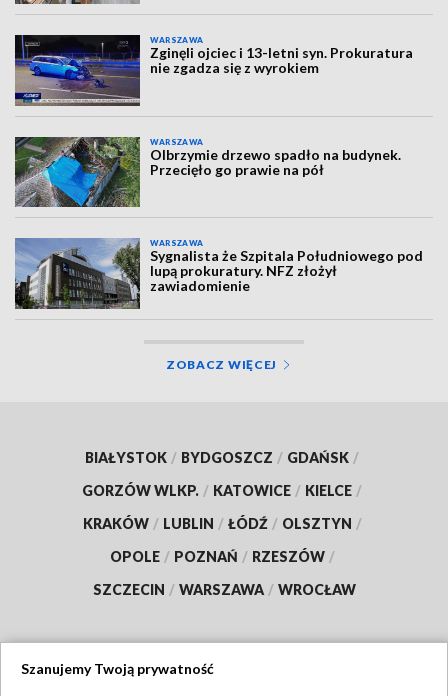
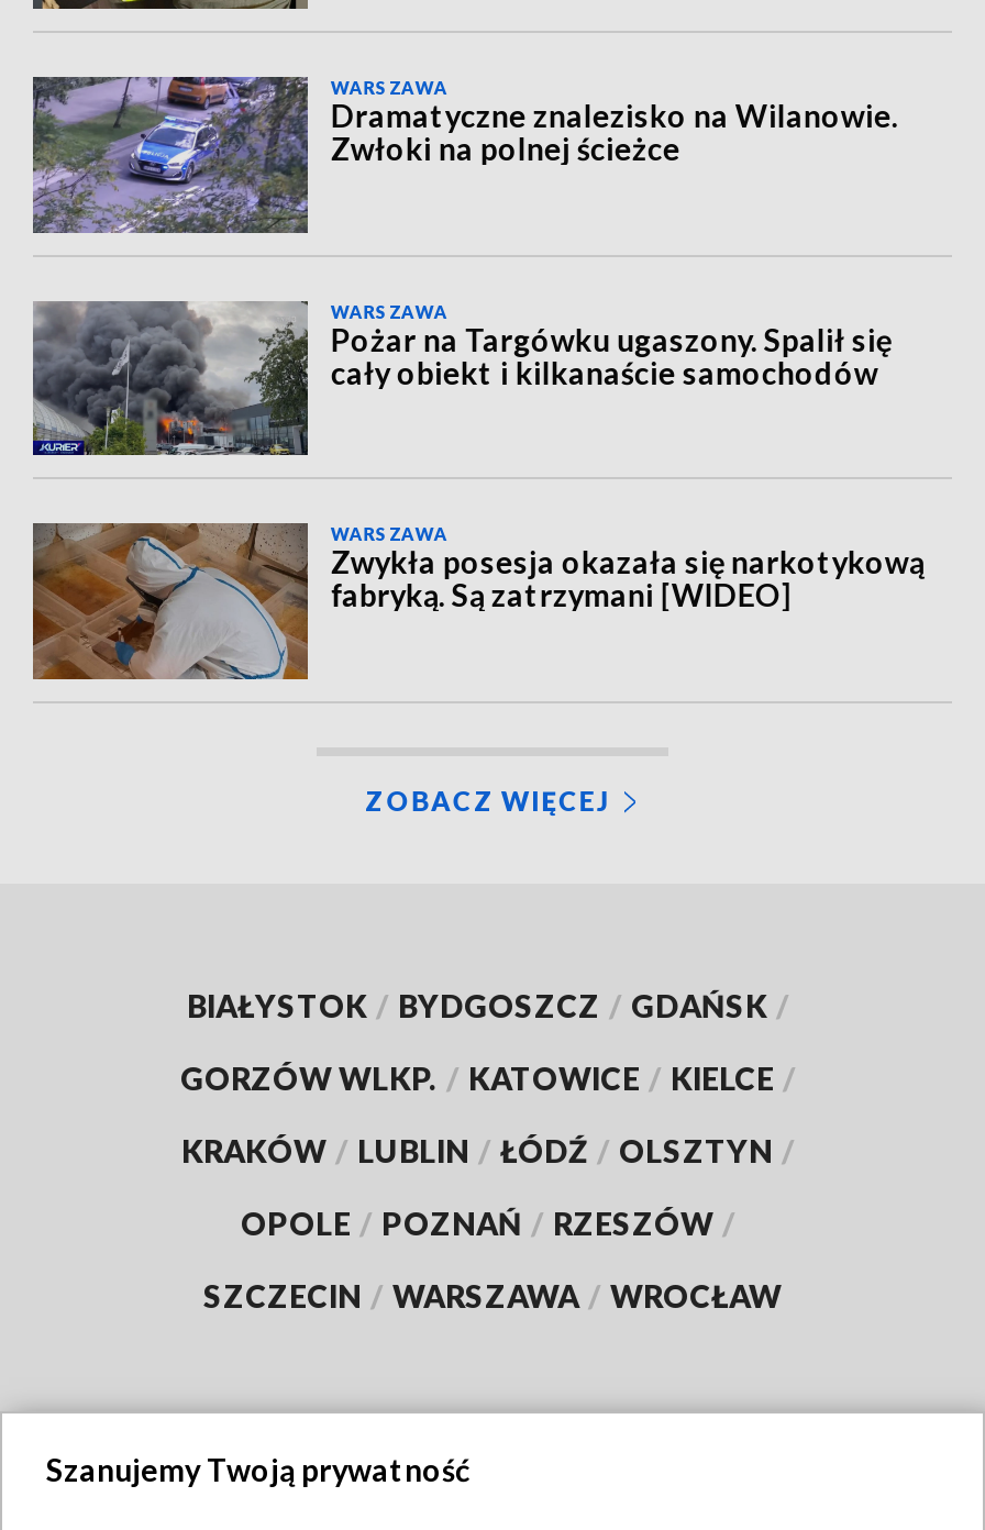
[14,34,413,106] [image] | Zginęli ojciec i 13-letni syn. Prokuratura | nie zgadza się z wyrokiem -> [31,75,898,233] [image] | Dramatyczne znalezisko na Wilanowie. | Zwłoki na polnej ścieżce
[15,136,401,207] [image] | Olbrzymie drzewo spadło na budynek. | Przecięło go prawie na pół -> [31,301,891,457] [image] | Pożar na Targówku ugaszony. Spalił się | cały obiekt i kilkanaście samochodów
[14,238,423,310] [image] | Sygnalista że Szpitala Południowego pod | lupą prokuratury. NFZ złożył | zawiadomienie -> [31,521,924,681] [image] | Zwykła posesja okazała się narkotykową | fabryką. Są zatrzymani [WIDEO]

